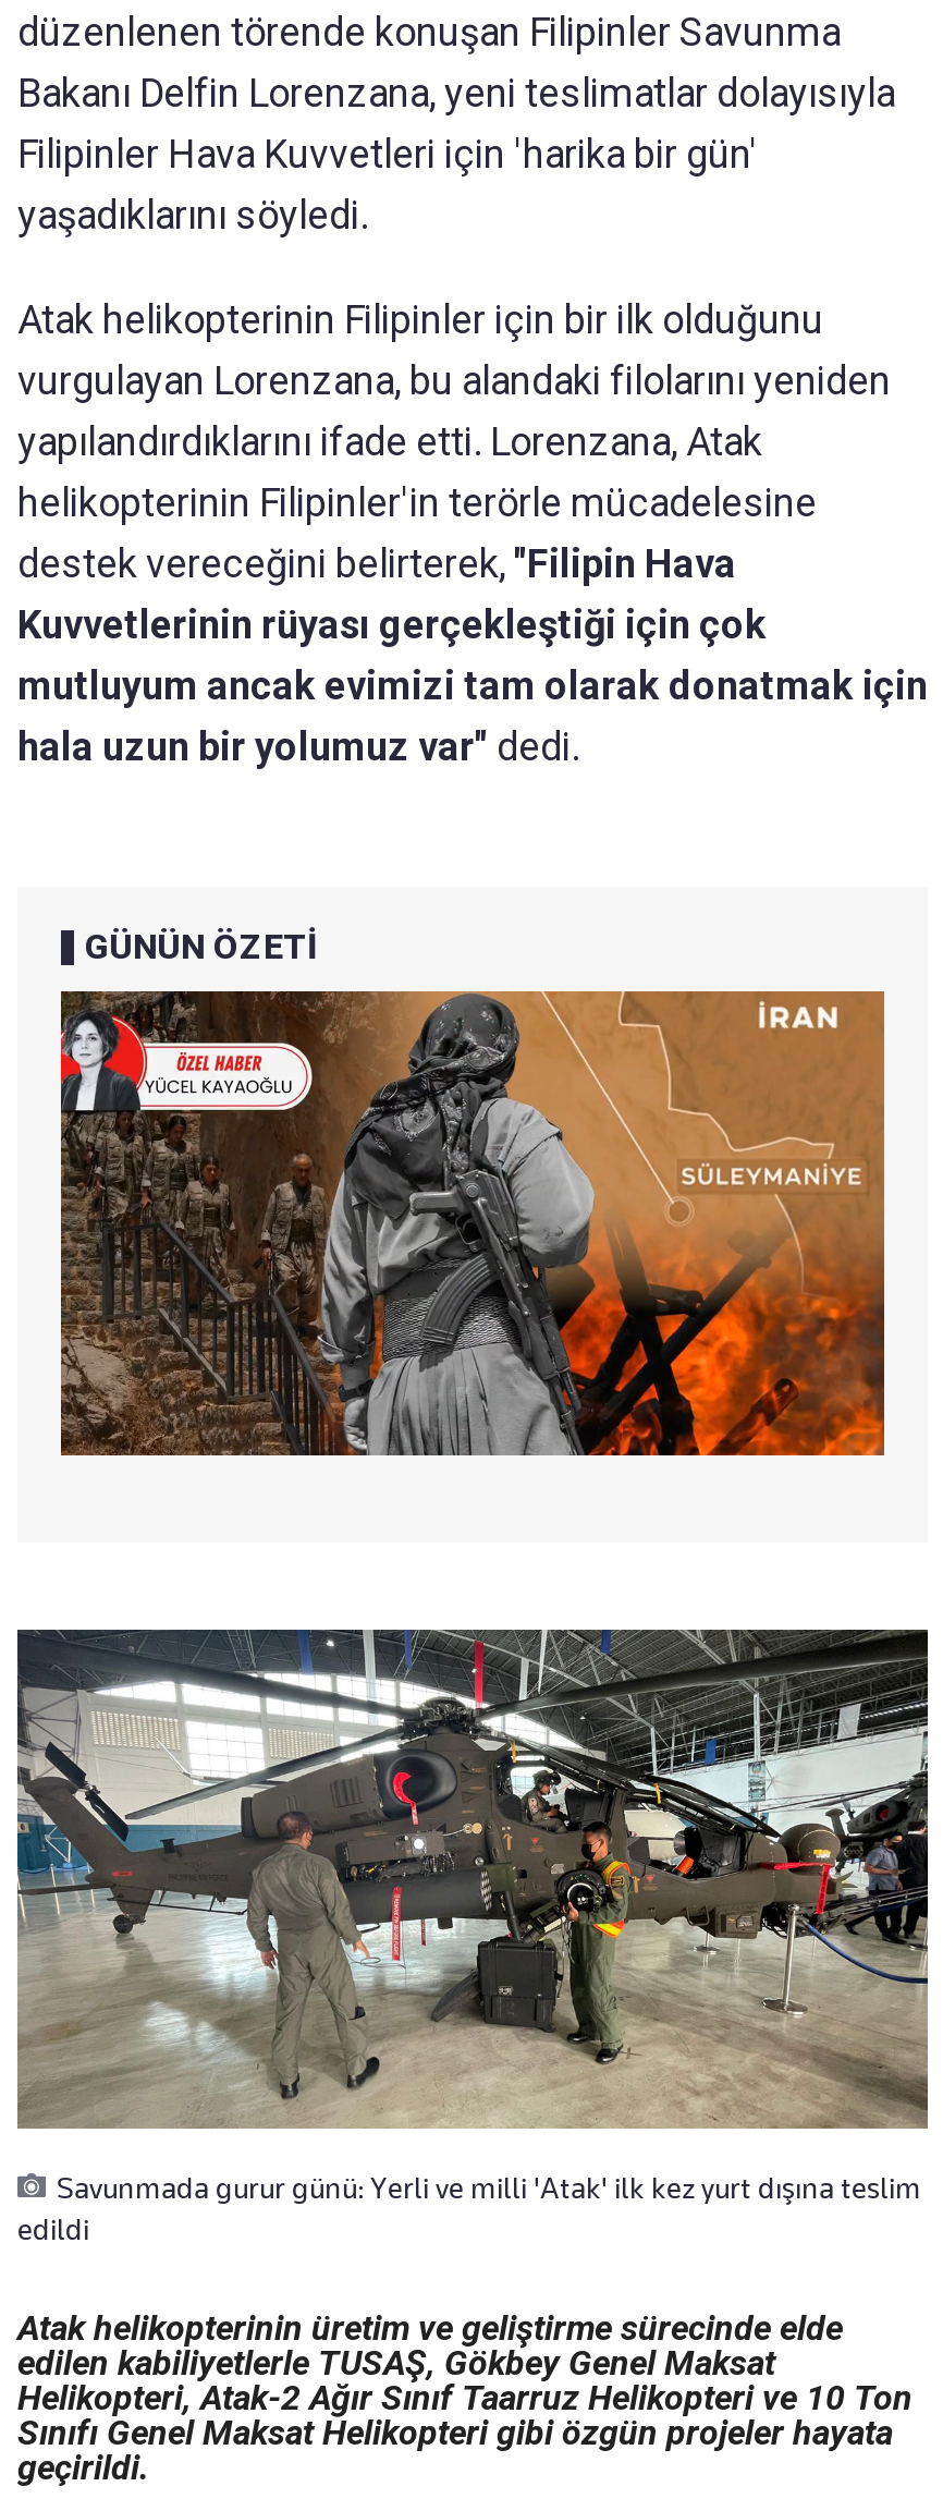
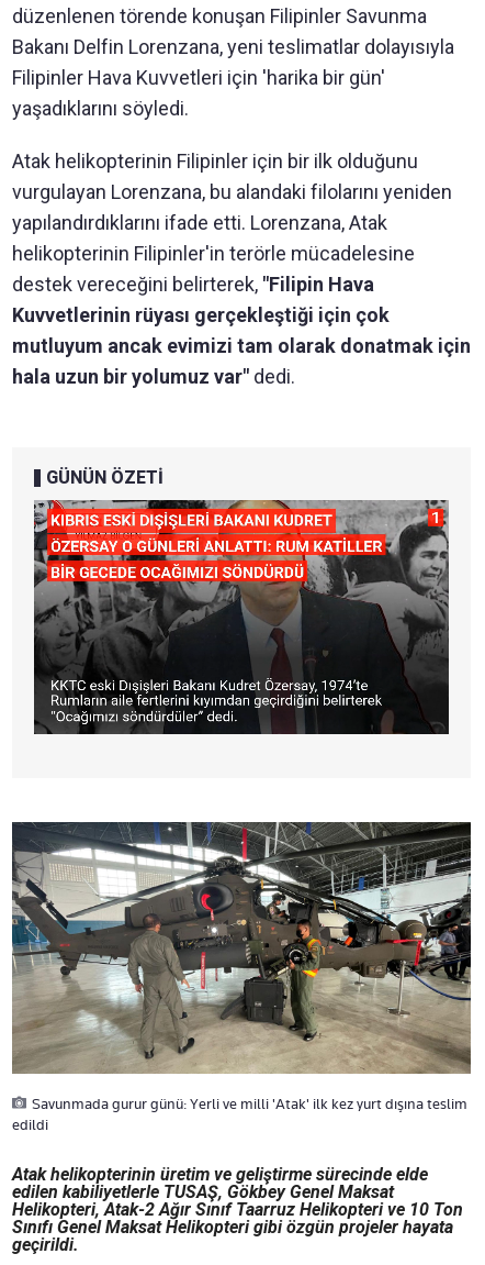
[59,989,886,1458] [image] -> [33,499,450,735] [image]

